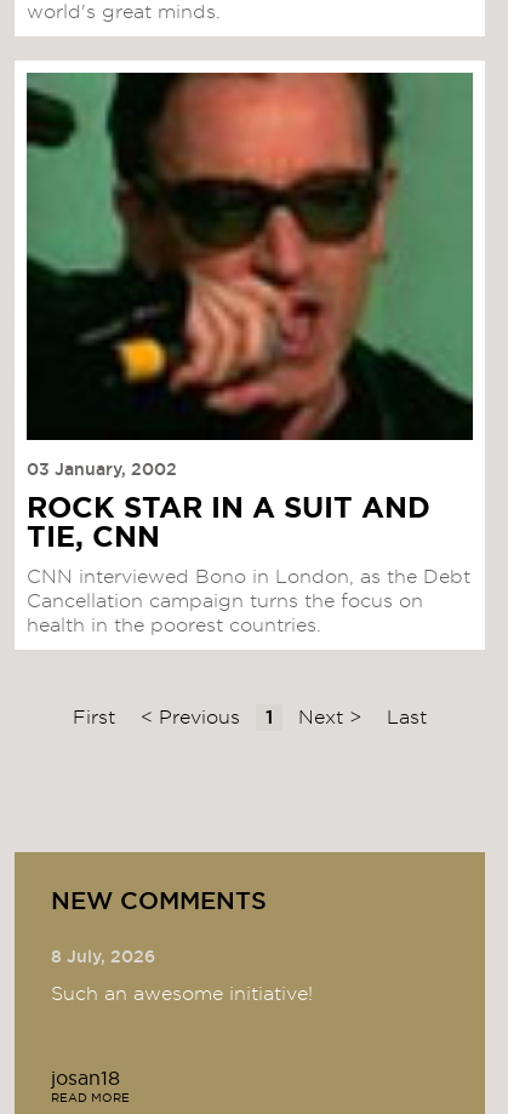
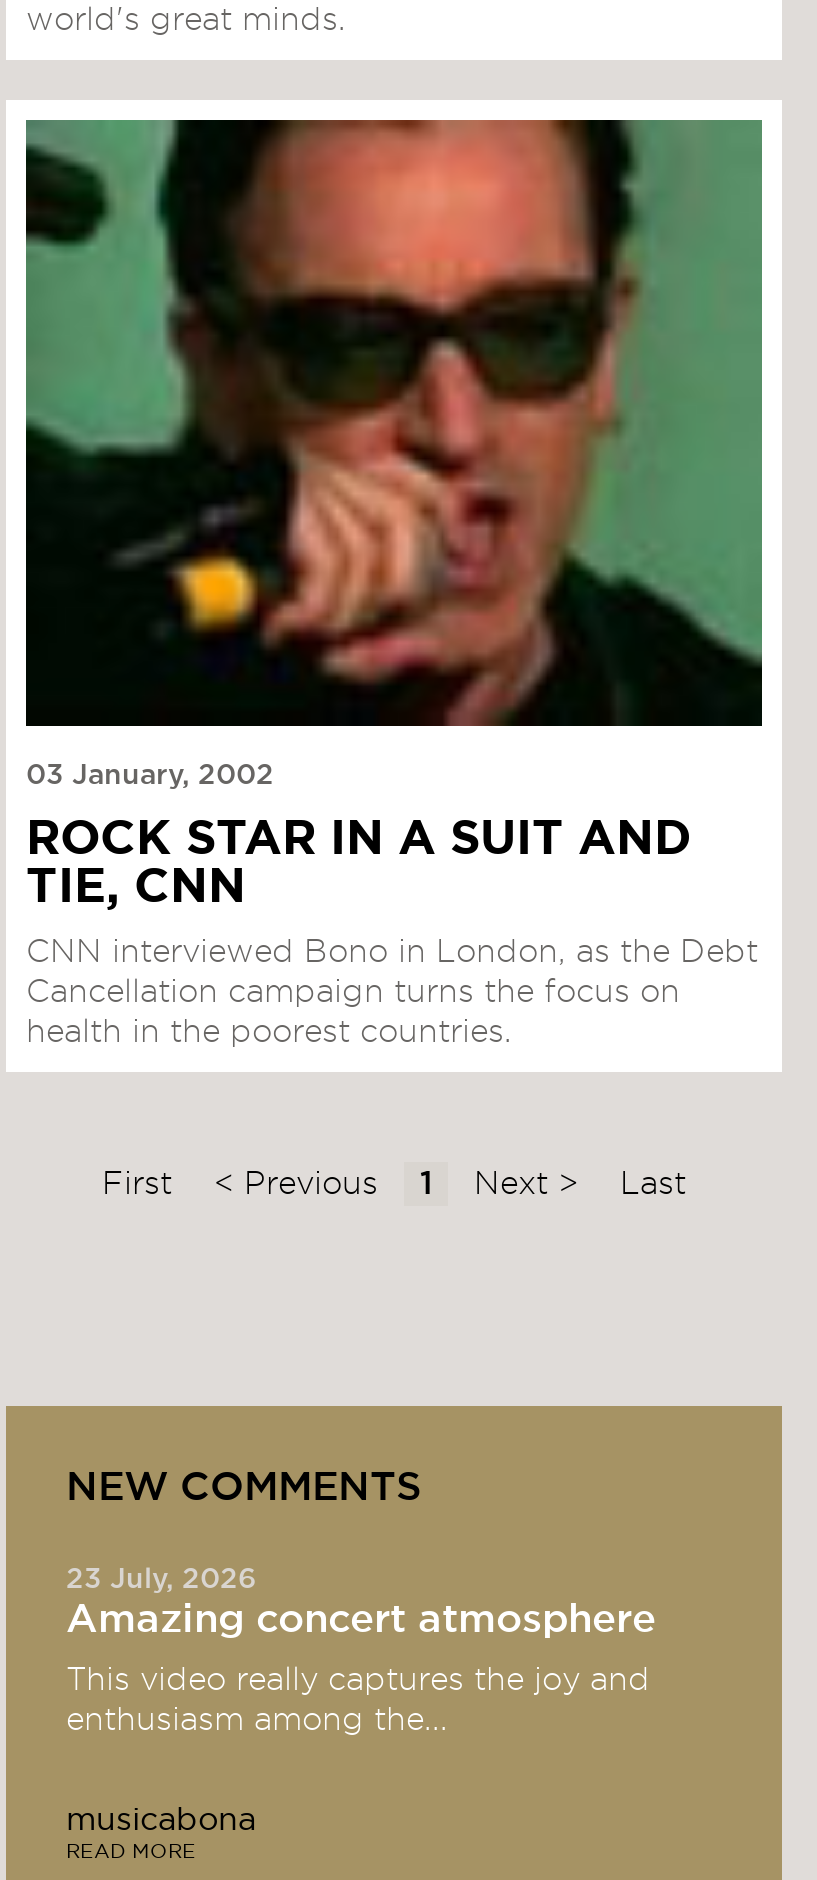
[51,949,155,966] 8 July, 2026 -> [66,1565,656,1639] 23 July, 2026 | Amazing concert atmosphere
[51,984,313,1003] Such an awesome initiative! -> [66,1663,650,1735] This video really captures the joy and | enthusiasm among the...
[51,1069,120,1088] josan18 -> [66,1803,256,1835] musicabona

